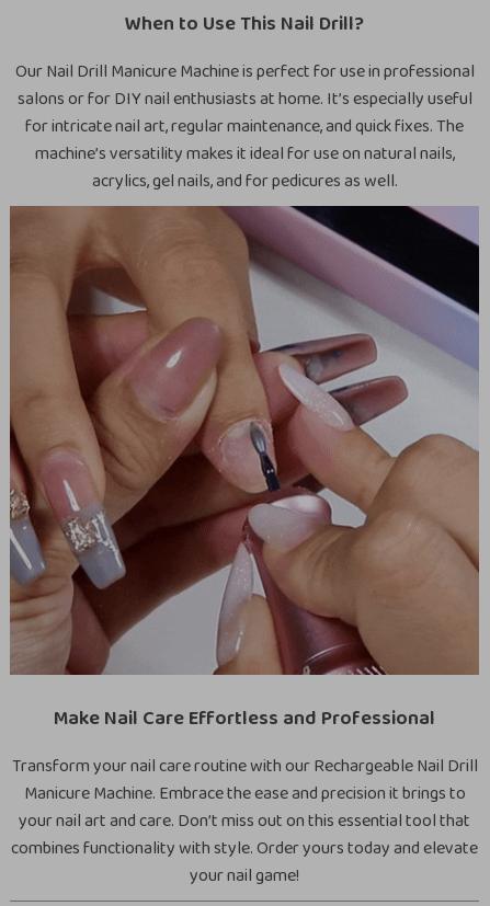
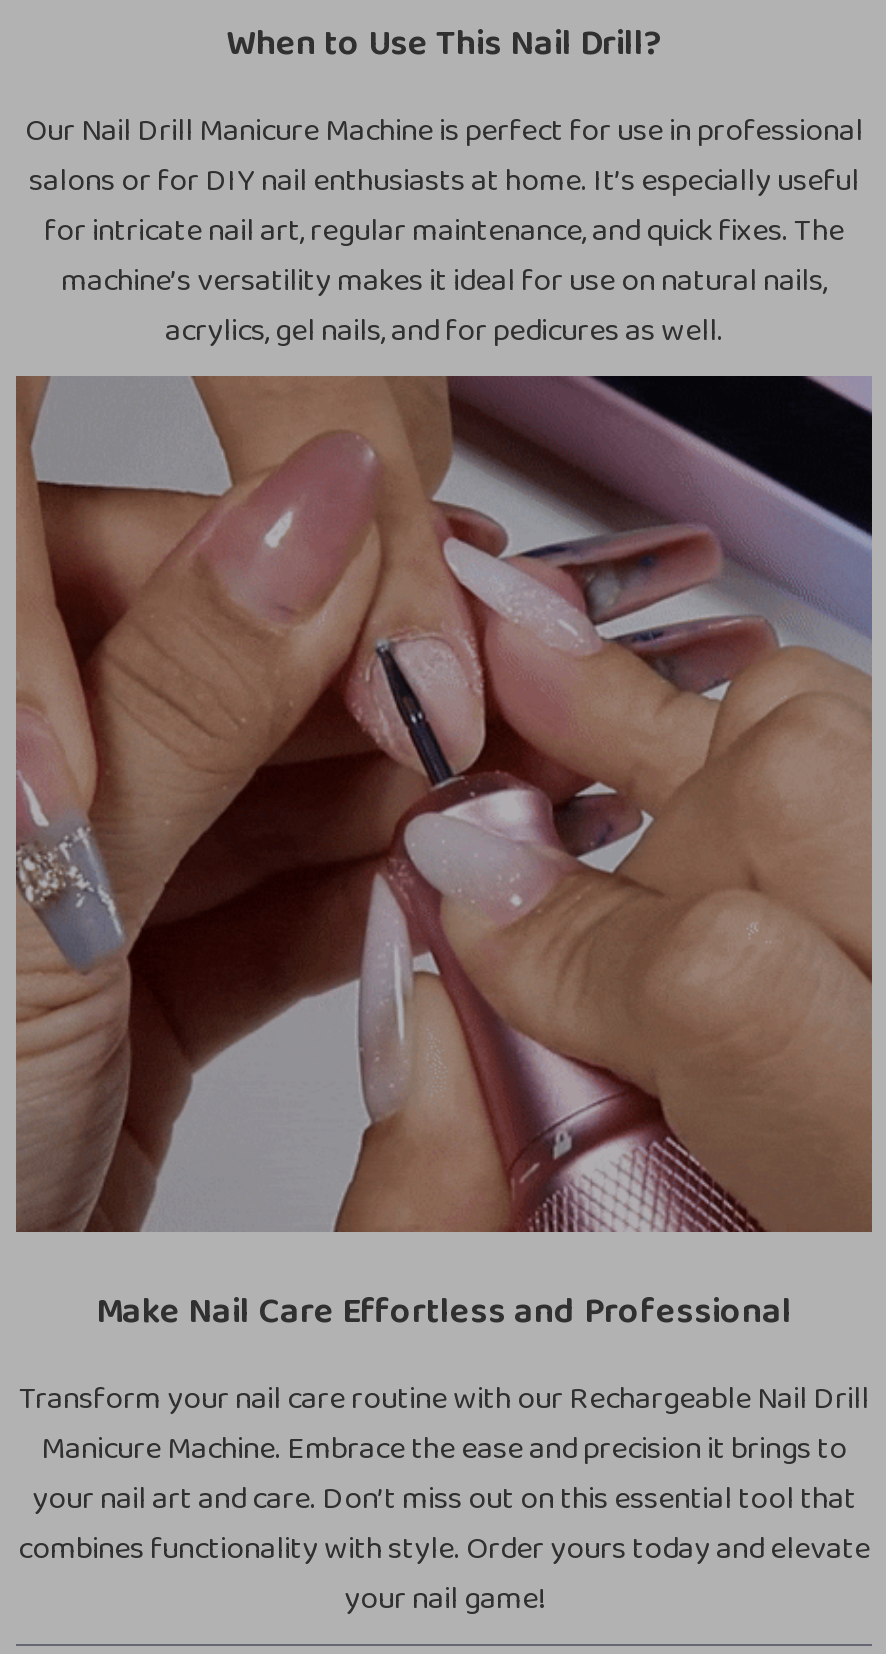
[10,205,480,676] [image] -> [14,374,874,1234] [image]

